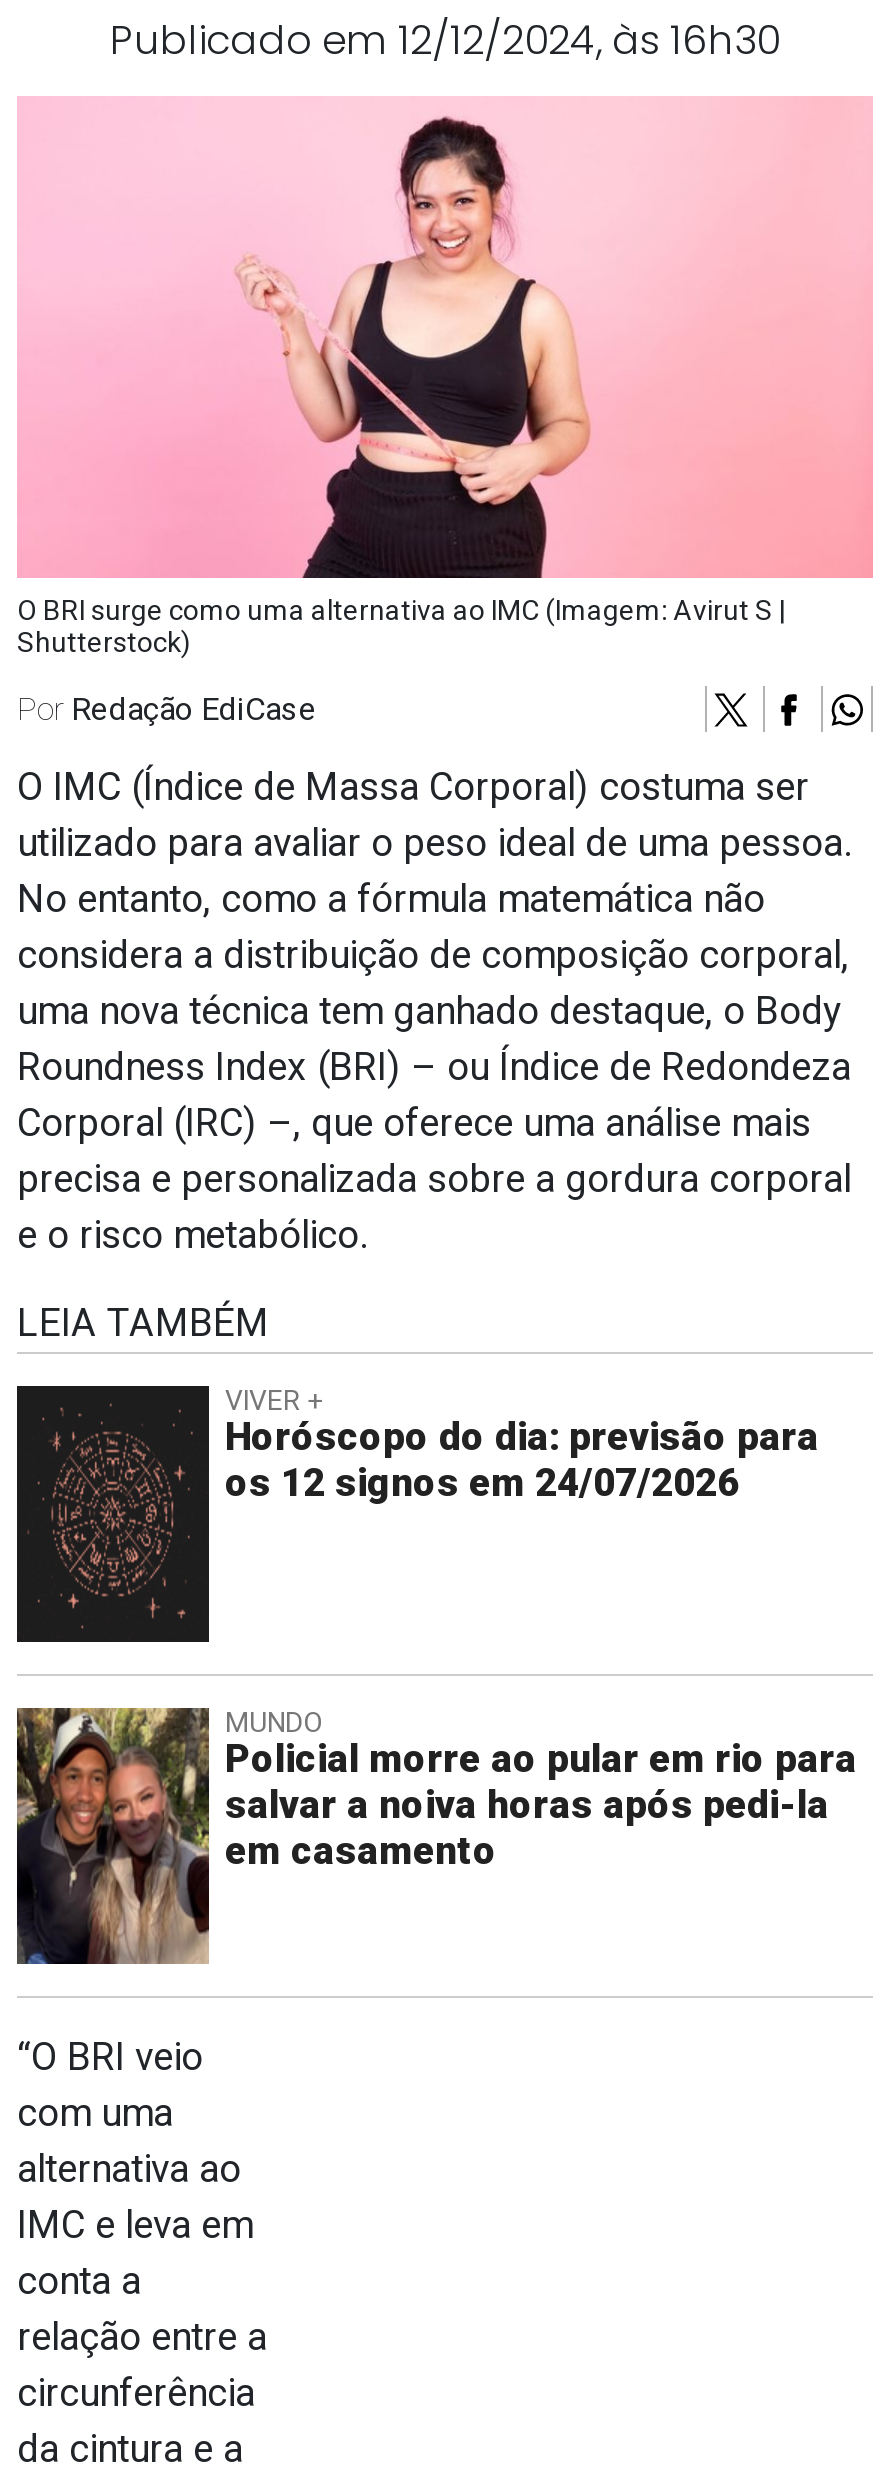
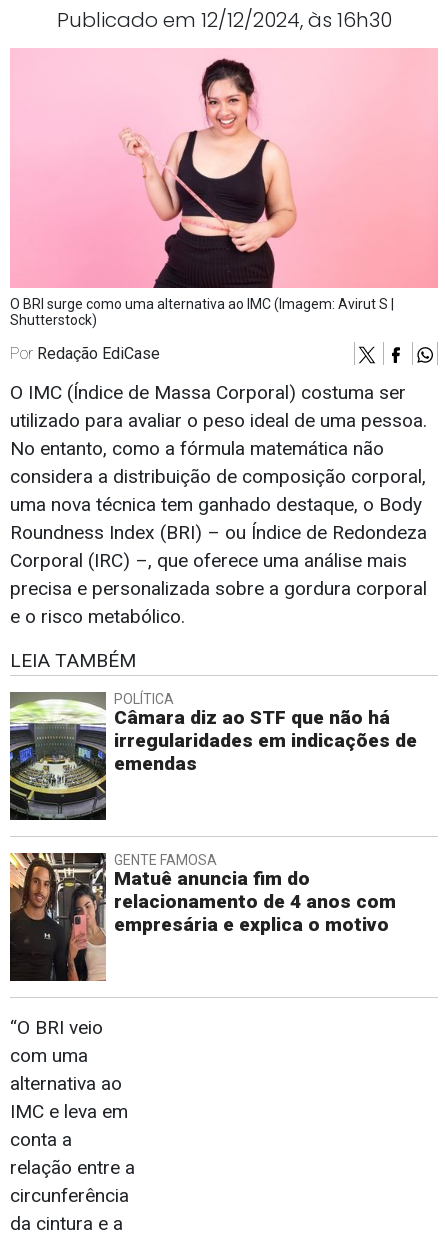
[15,1384,819,1644] [image] | VIVER + | Horóscopo do dia: previsão para | os 12 signos em 24/07/2026 -> [9,691,417,821] [image] | POLÍTICA | Câmara diz ao STF que não há | irregularidades em indicações de | emendas
[15,1706,857,1966] [image] | MUNDO | Policial morre ao pular em rio para | salvar a noiva horas após pedi-la | em casamento -> [9,852,396,982] [image] | GENTE FAMOSA | Matuê anuncia fim do | relacionamento de 4 anos com | empresária e explica o motivo

